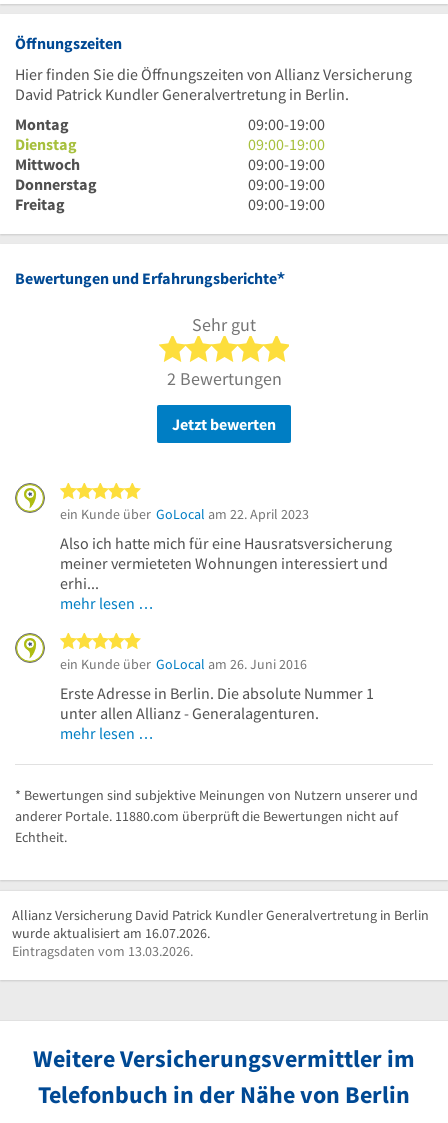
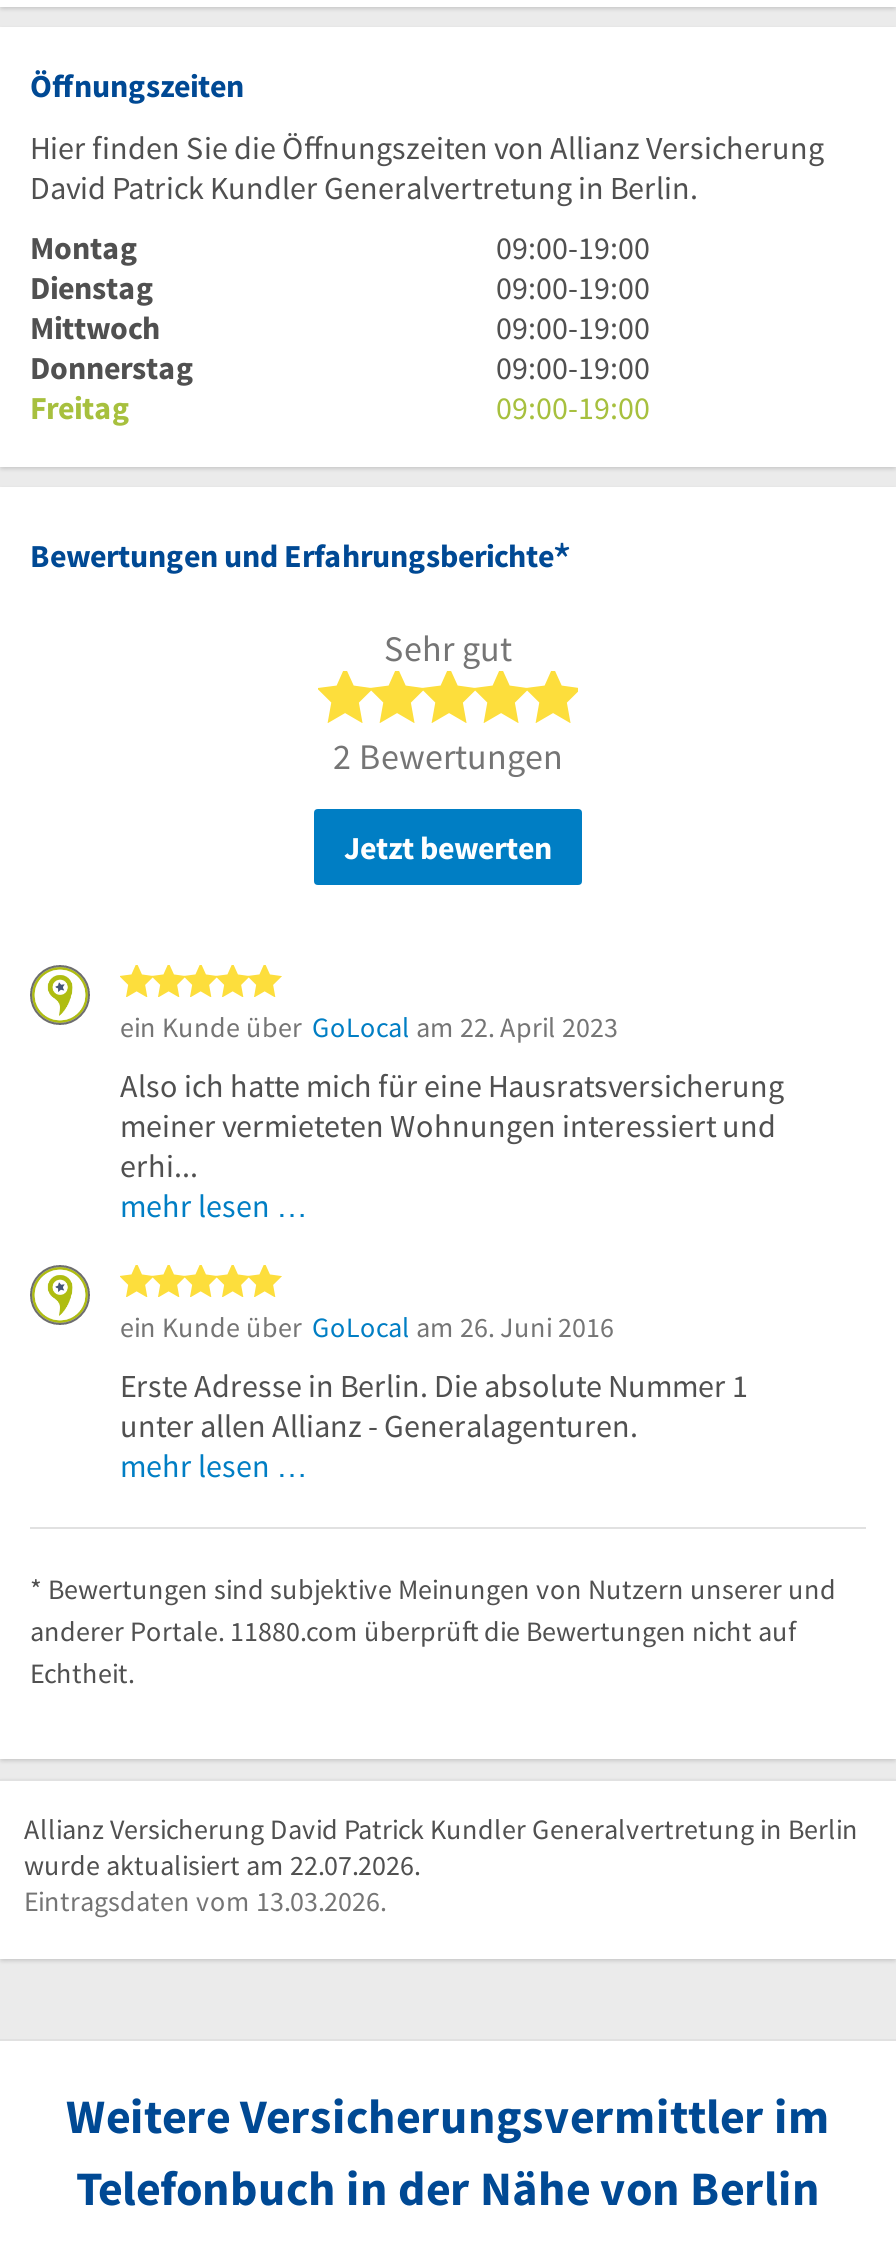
[12,924,210,942] wurde aktualisiert am 16.07.2026. -> [24,1847,420,1883] wurde aktualisiert am 22.07.2026.

